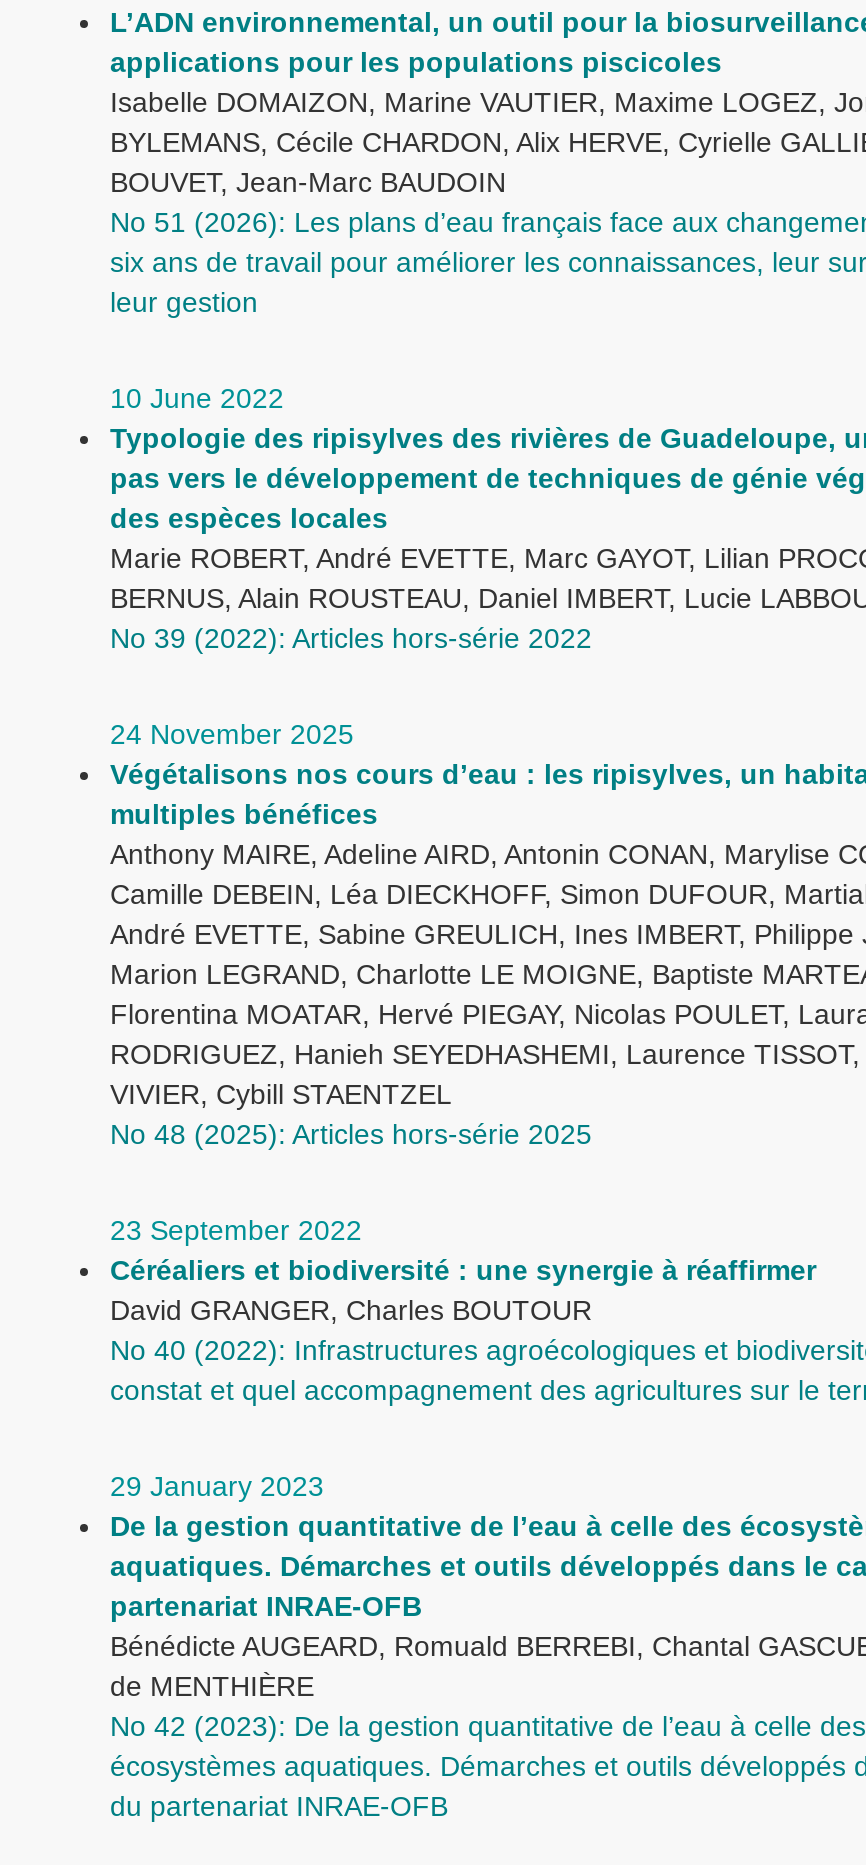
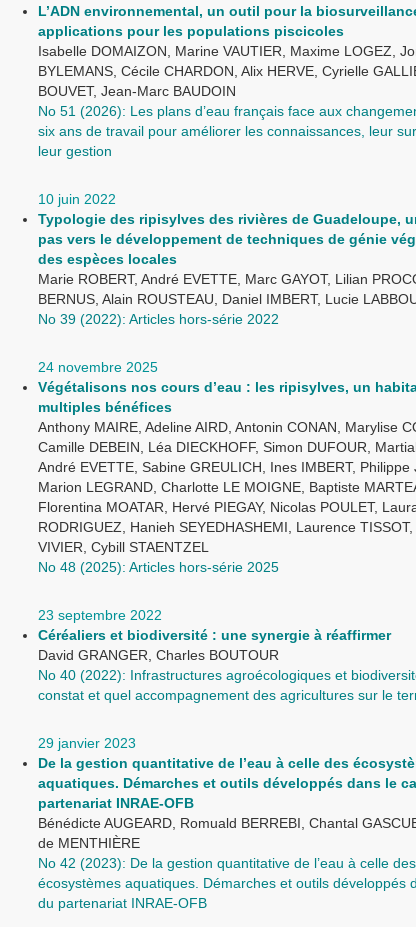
[110,382,284,414] 10 June 2022 -> [38,191,116,207] 10 juin 2022
[110,718,354,750] 24 November 2025 -> [38,359,158,375] 24 novembre 2025
[110,1214,362,1246] 23 September 2022 -> [38,607,162,623] 23 septembre 2022
[110,1470,324,1502] 29 January 2023 -> [38,735,136,751] 29 janvier 2023

